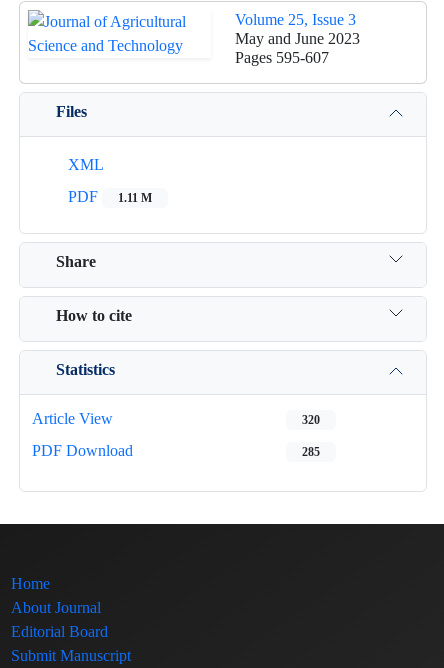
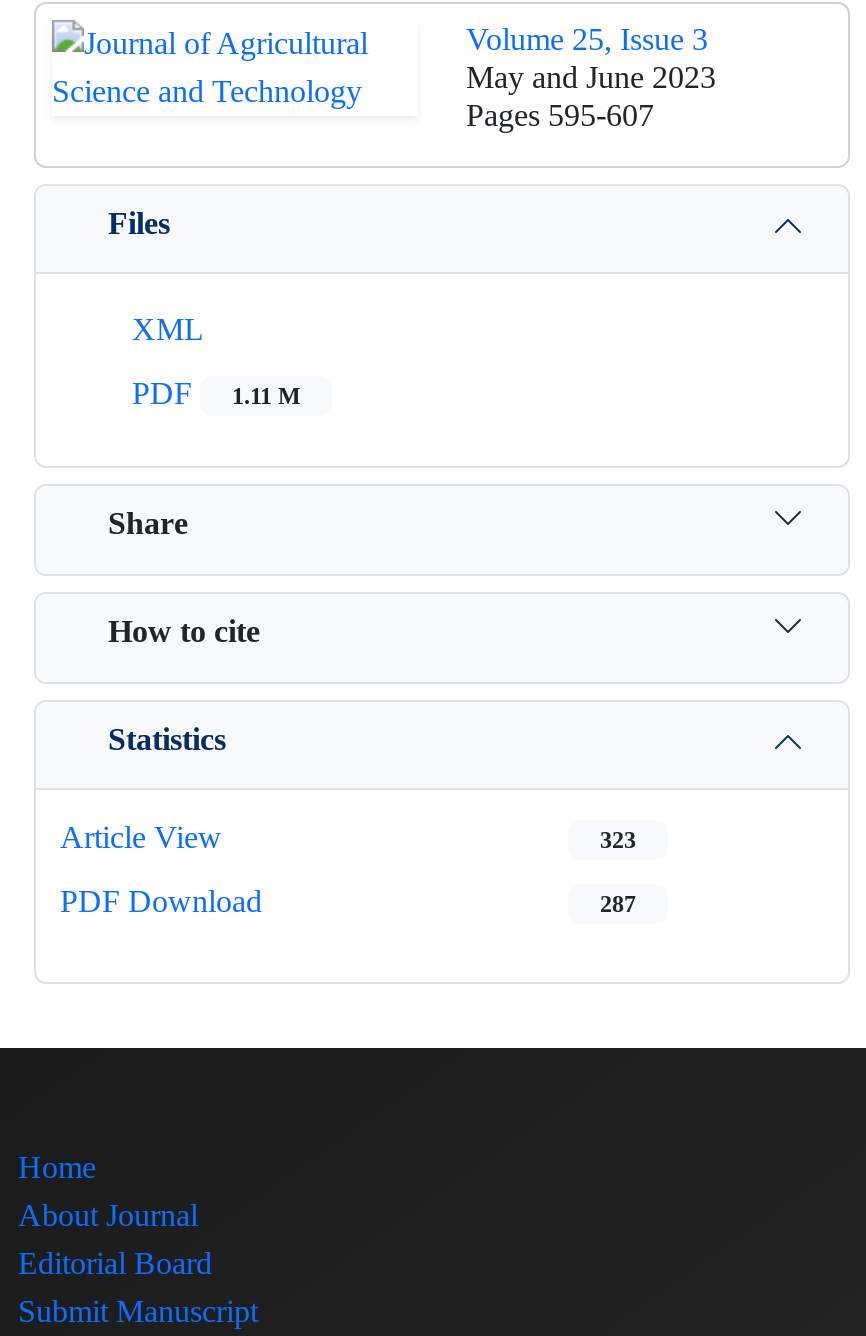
[302,412,320,427] 320 -> [600,824,636,854] 323
[302,444,320,459] 285 -> [600,888,636,918] 287

